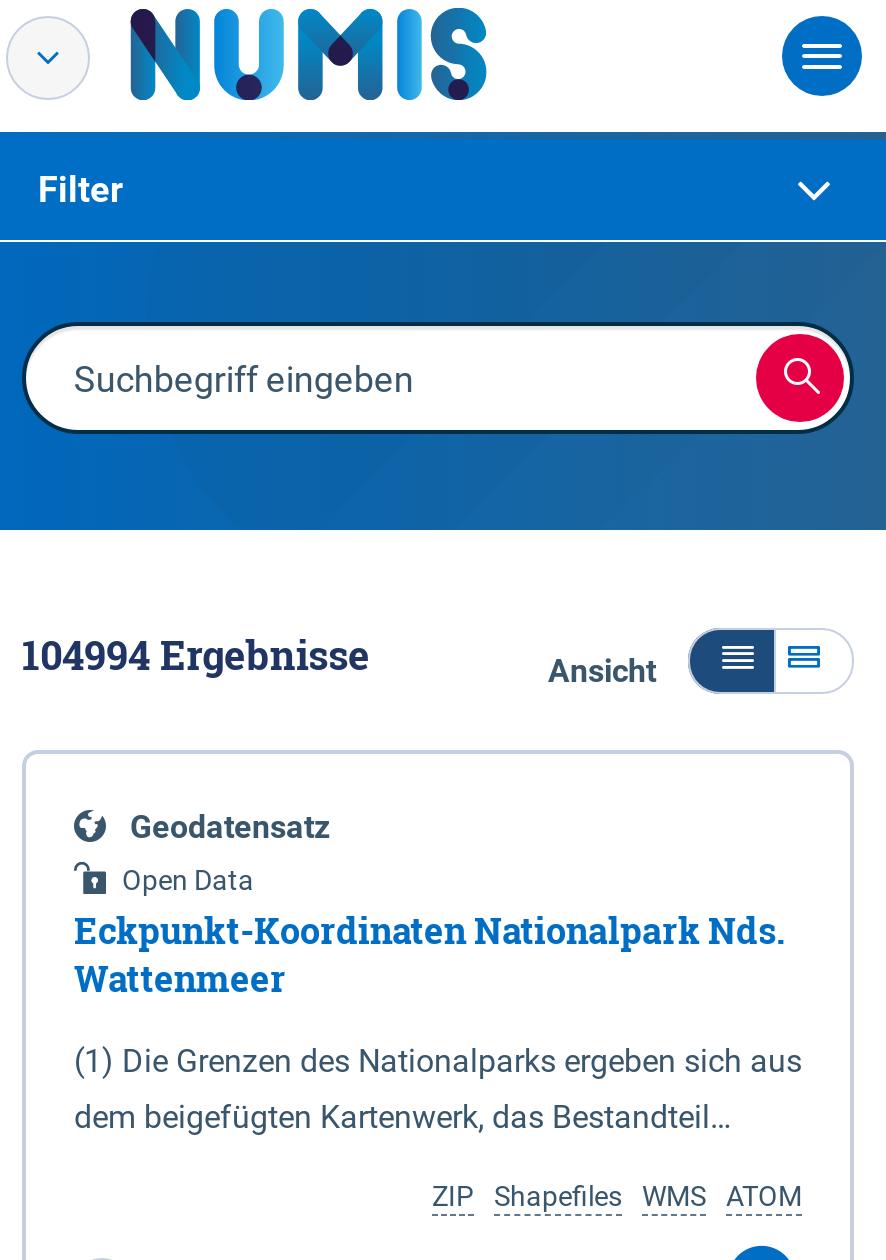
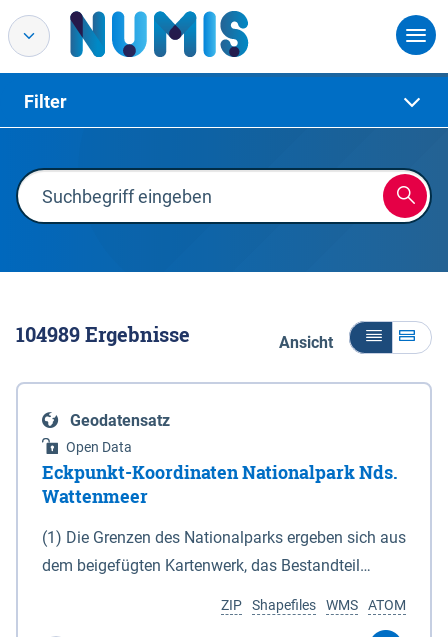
[22,628,370,680] 104994 Ergebnisse -> [16,321,190,347] 104989 Ergebnisse

